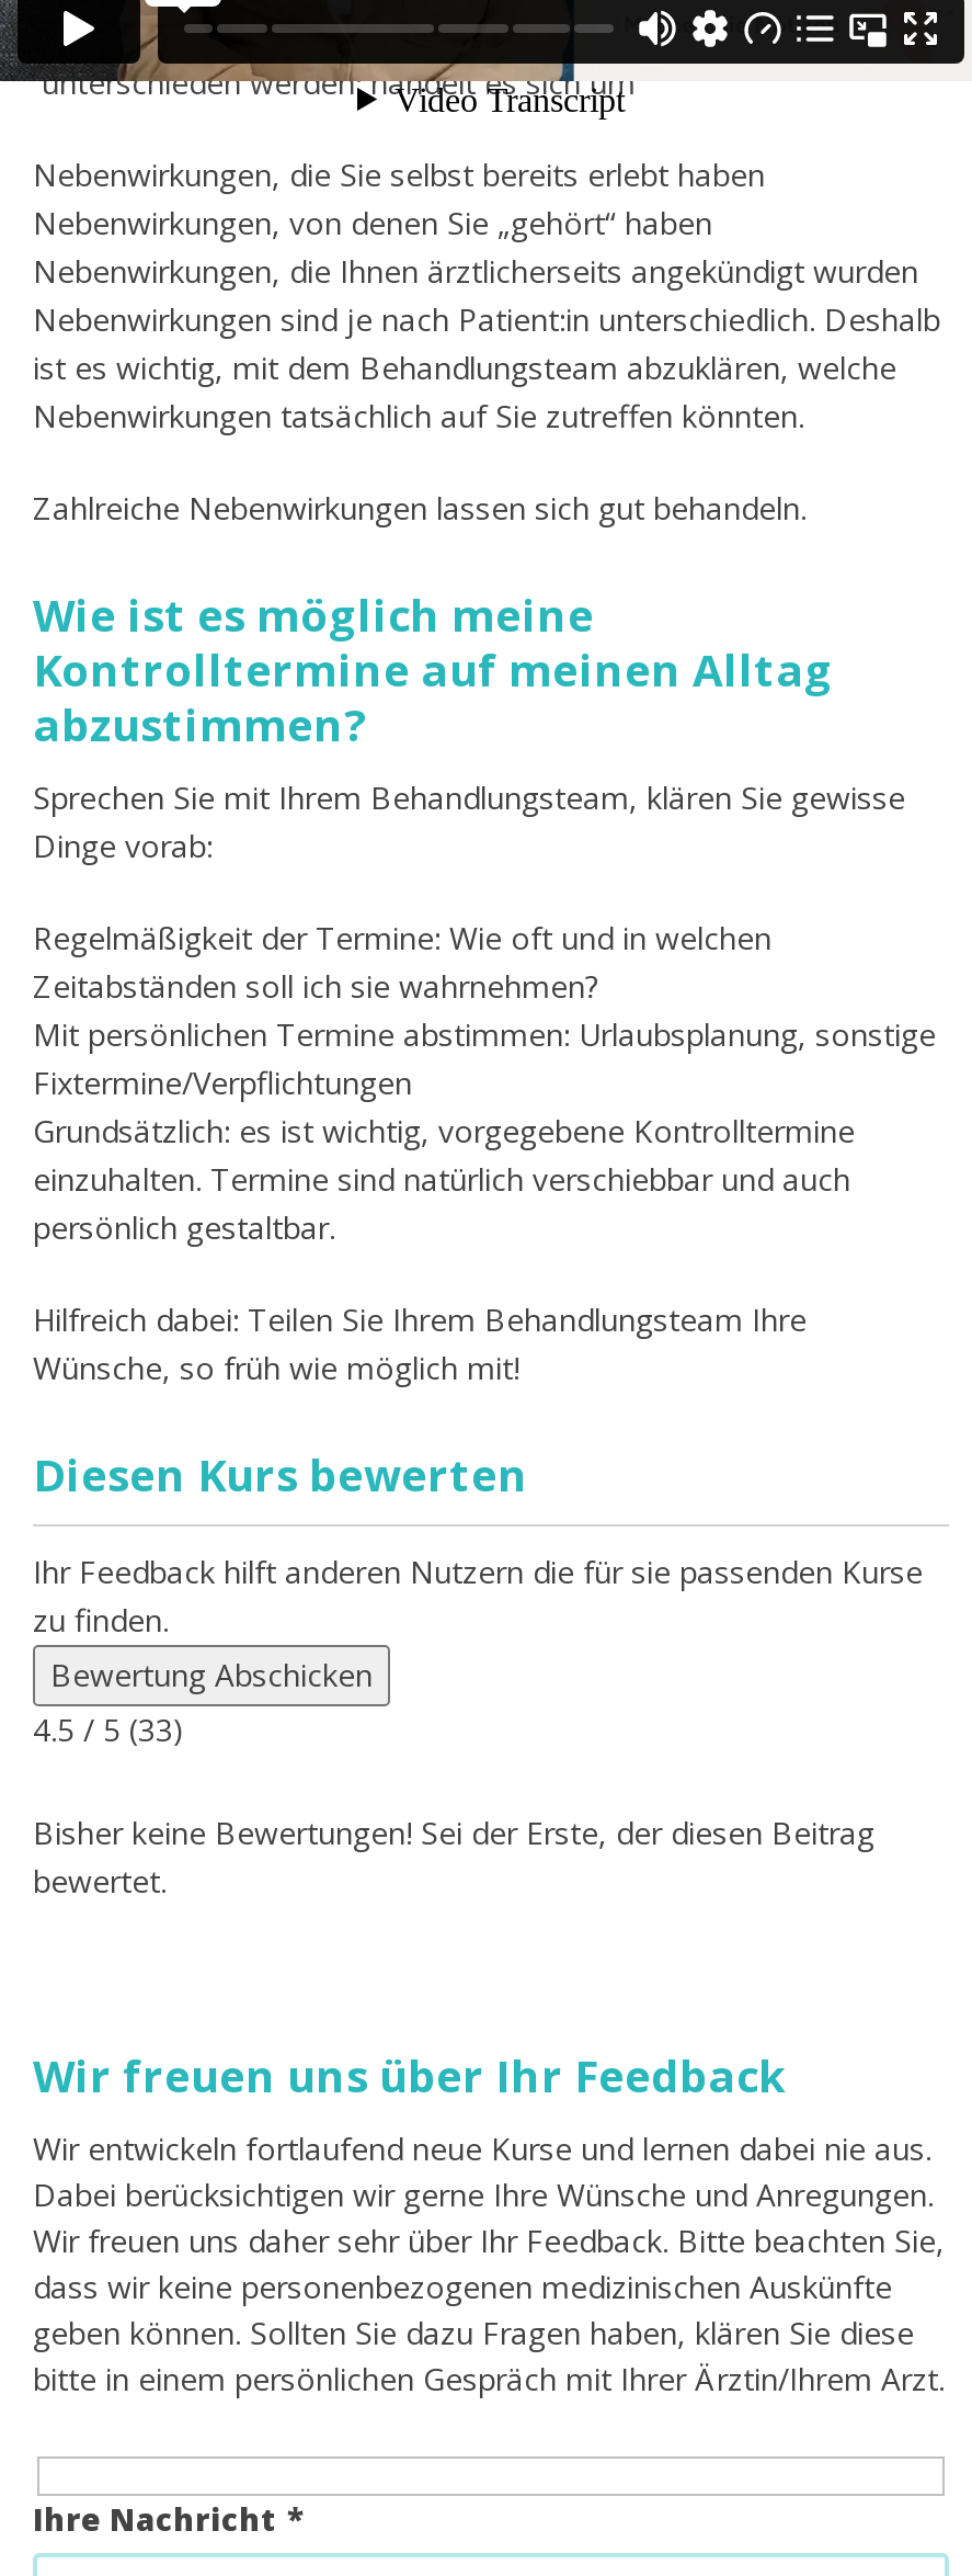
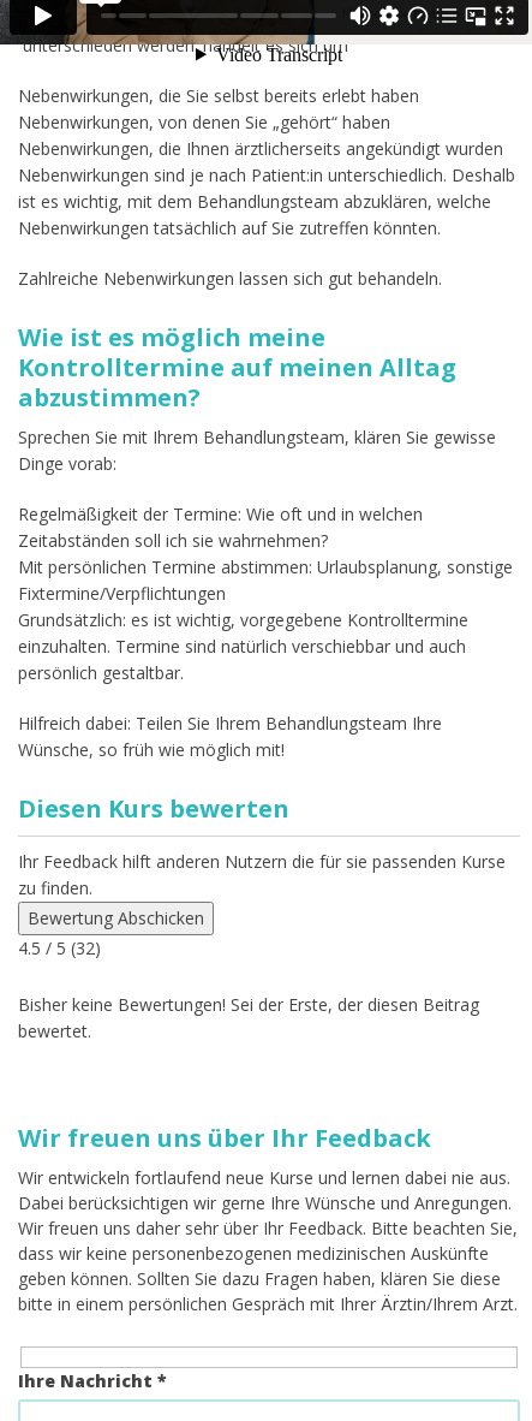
[33,1709,184,1751] 4.5 / 5 (33) -> [18,937,101,960] 4.5 / 5 (32)

